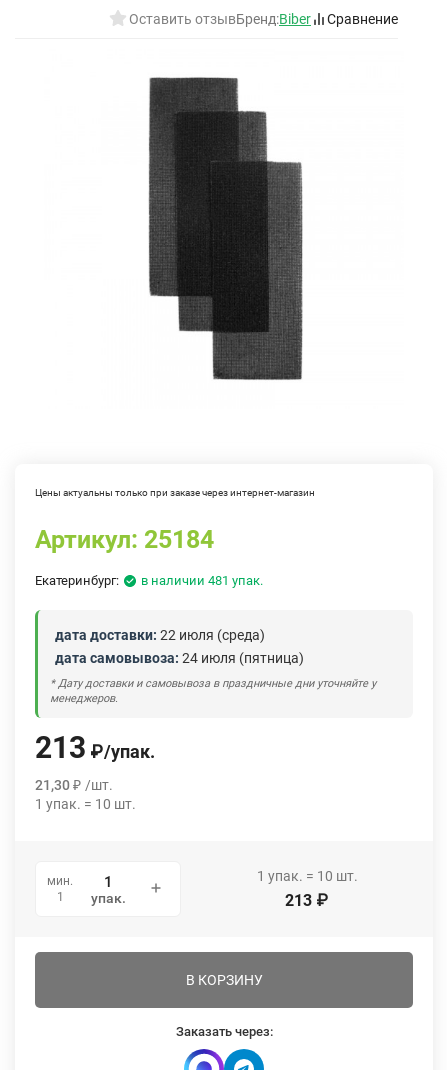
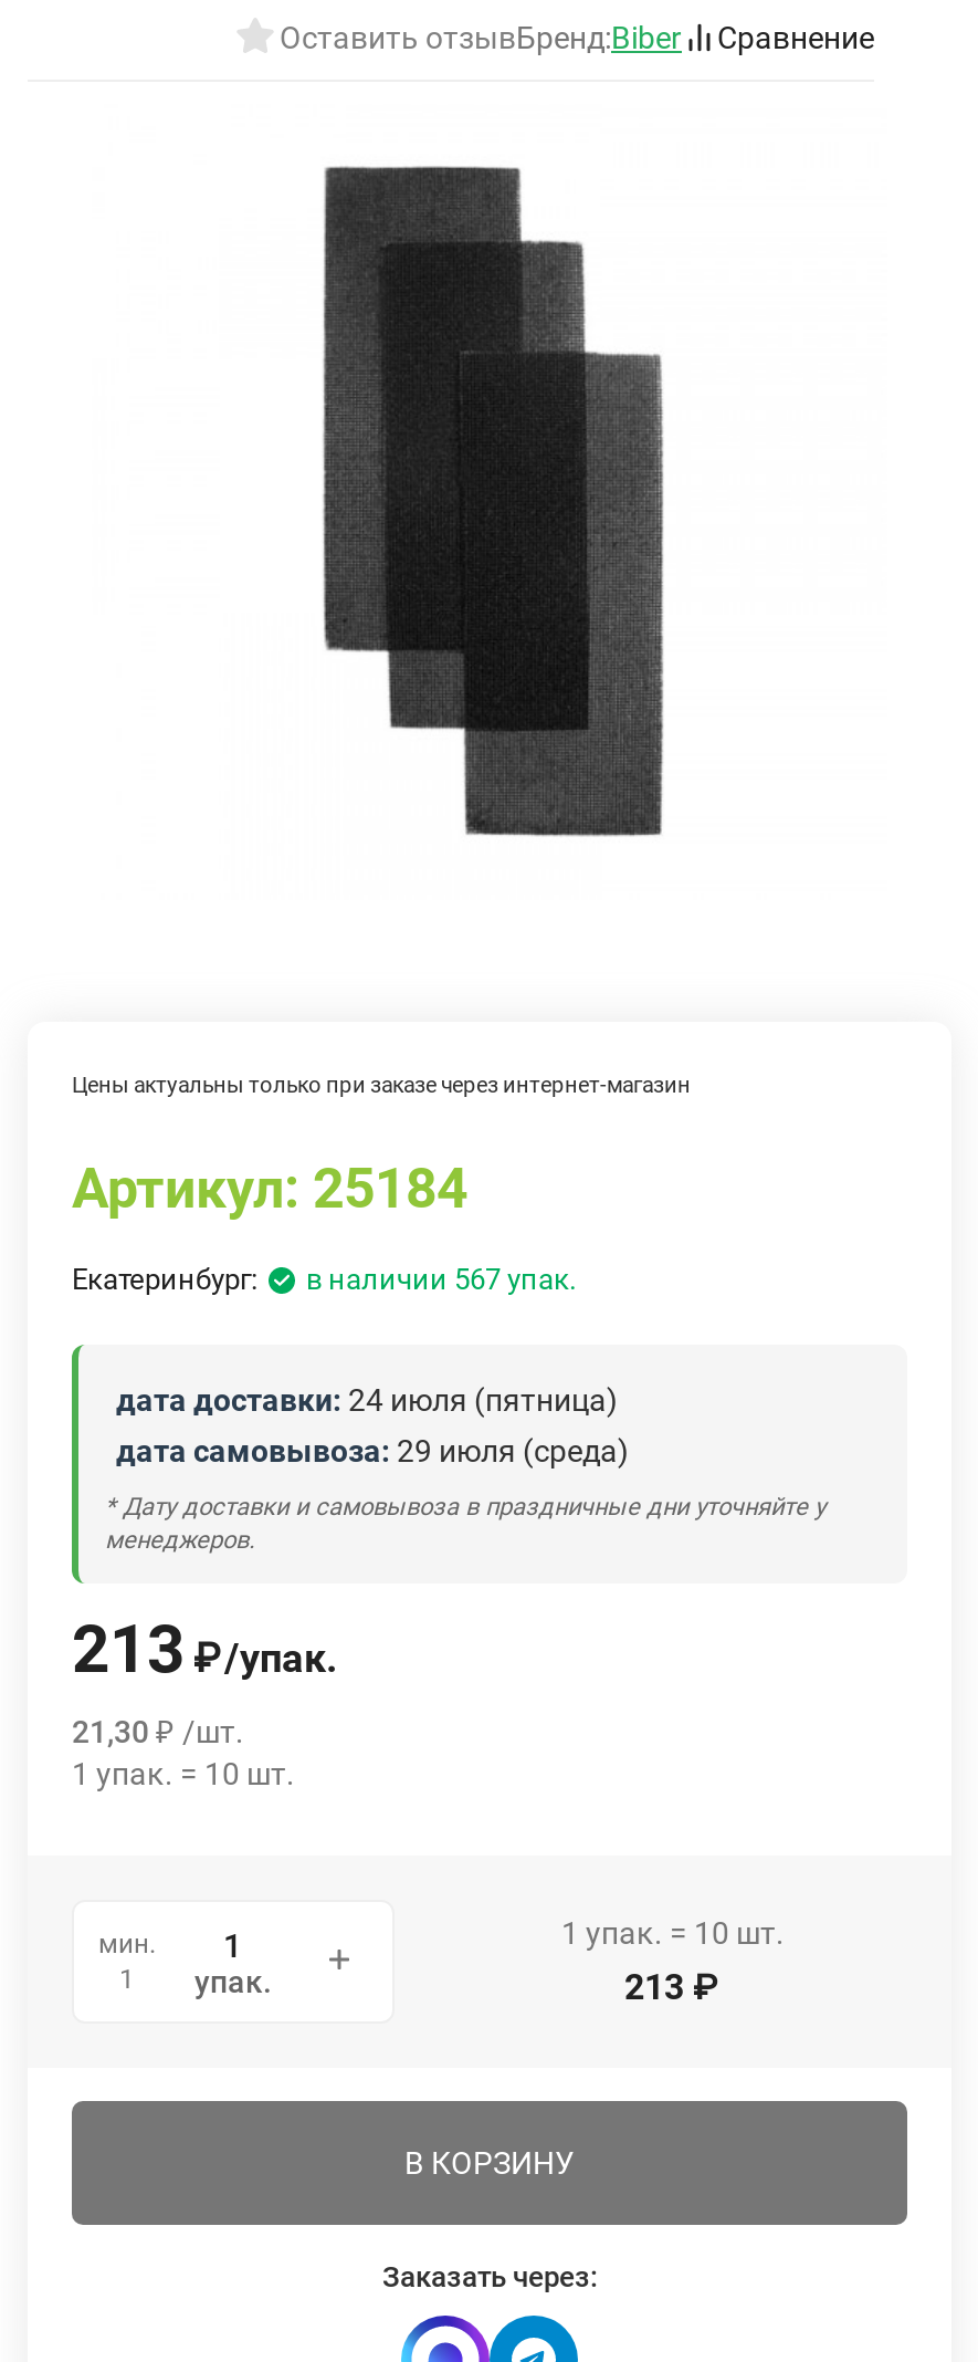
[141,573,263,588] в наличии 481 упак. -> [306,1263,576,1296] в наличии 567 упак.
[55,627,265,643] дата доставки: 22 июля (среда) -> [116,1382,618,1418] дата доставки: 24 июля (пятница)
[55,650,304,666] дата самовывоза: 24 июля (пятница) -> [116,1433,629,1469] дата самовывоза: 29 июля (среда)

